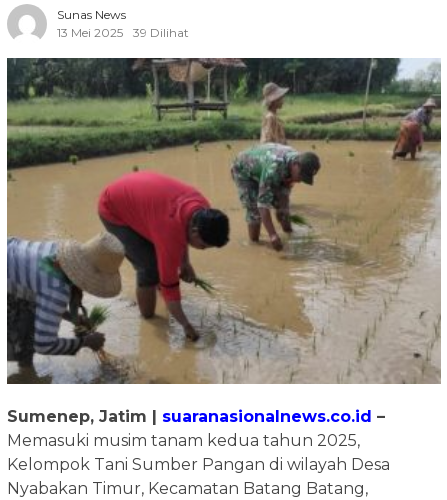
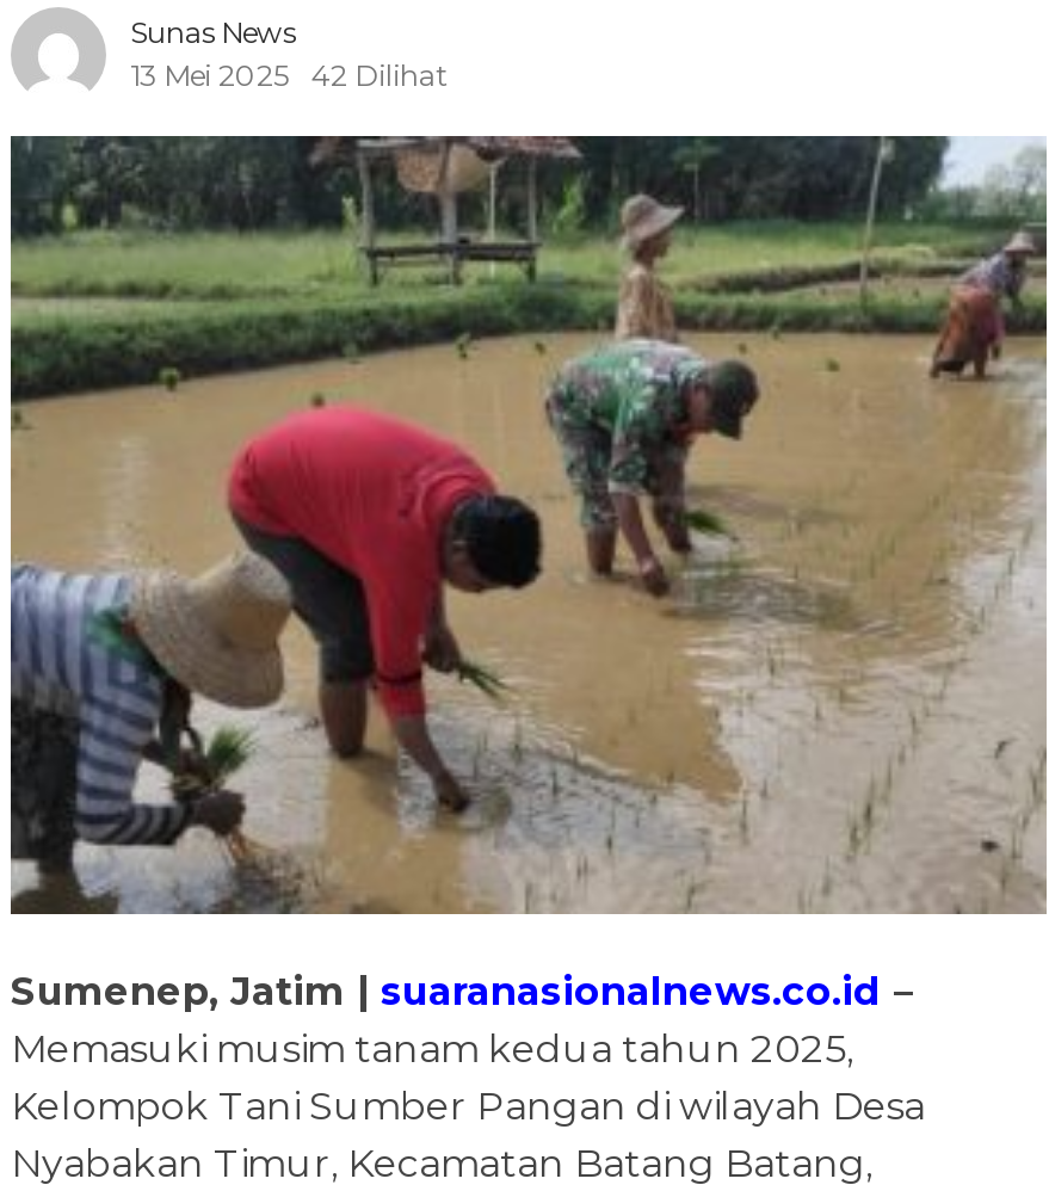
[57,25,189,40] 13 Mei 2025 39 Dilihat -> [130,58,448,93] 13 Mei 2025 42 Dilihat

